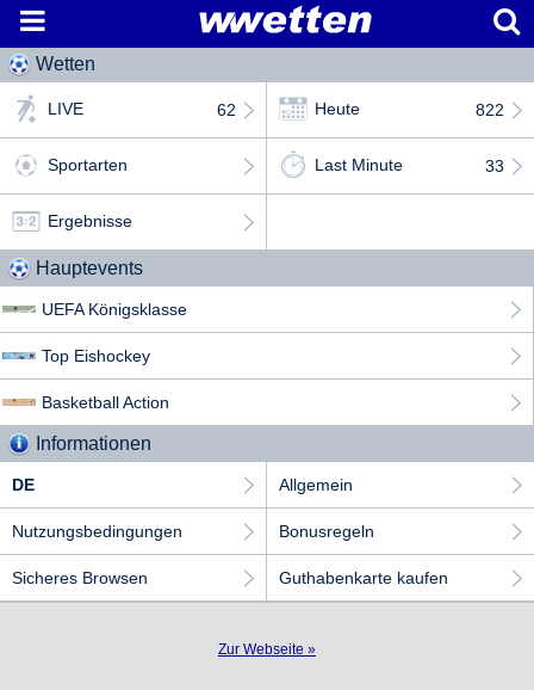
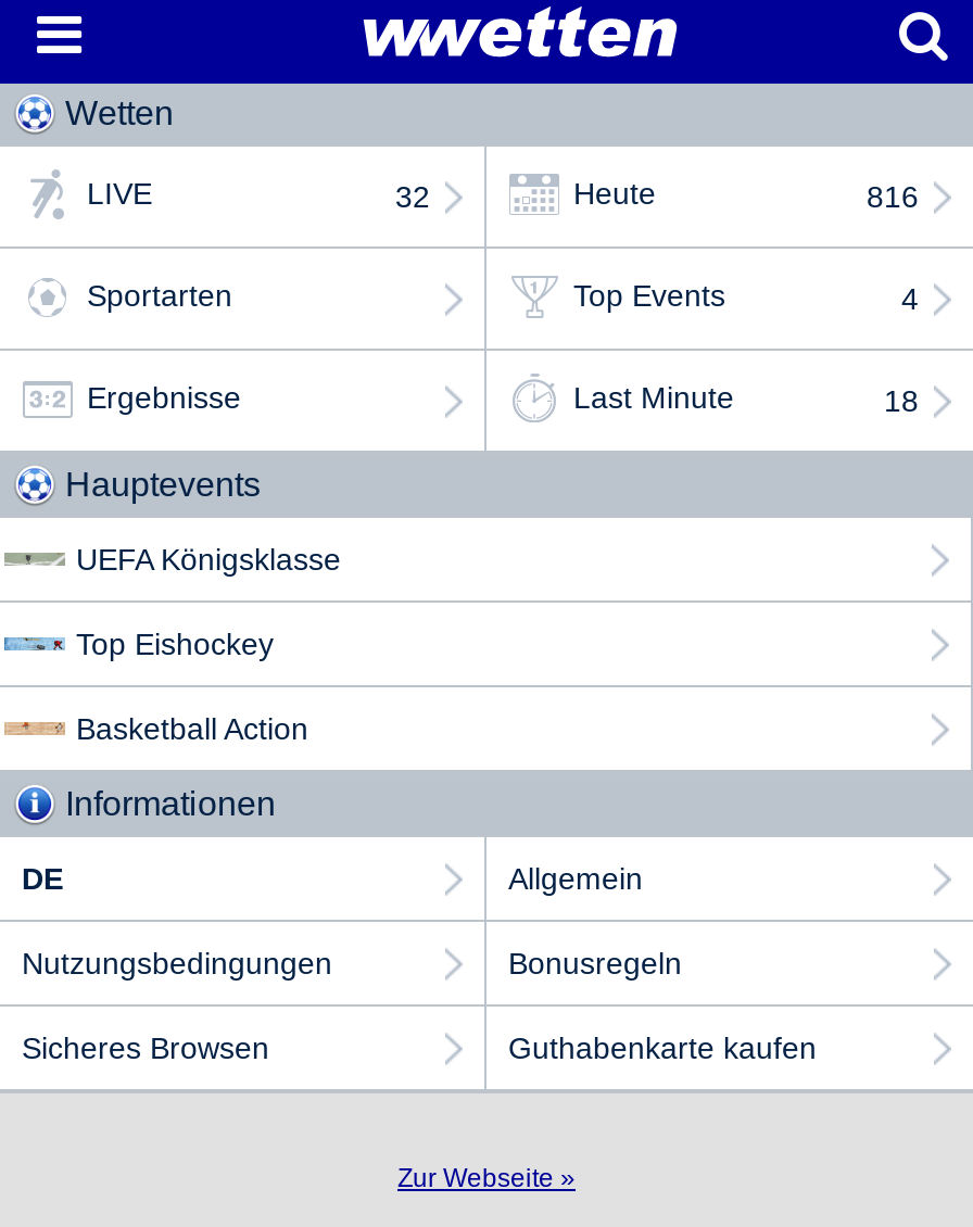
[217,100,236,119] 62 -> [395,179,430,214] 32
[476,100,504,119] 822 -> [867,179,919,214] 816
moved [315,155,403,174] -> [573,380,734,415]: Last Minute
[485,156,504,175] 33 -> [573,278,919,418] 4 | Top Events | 18

